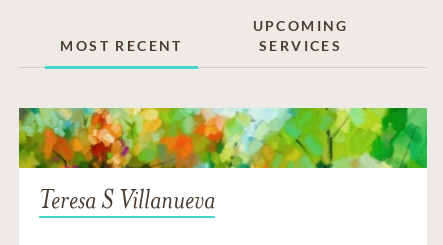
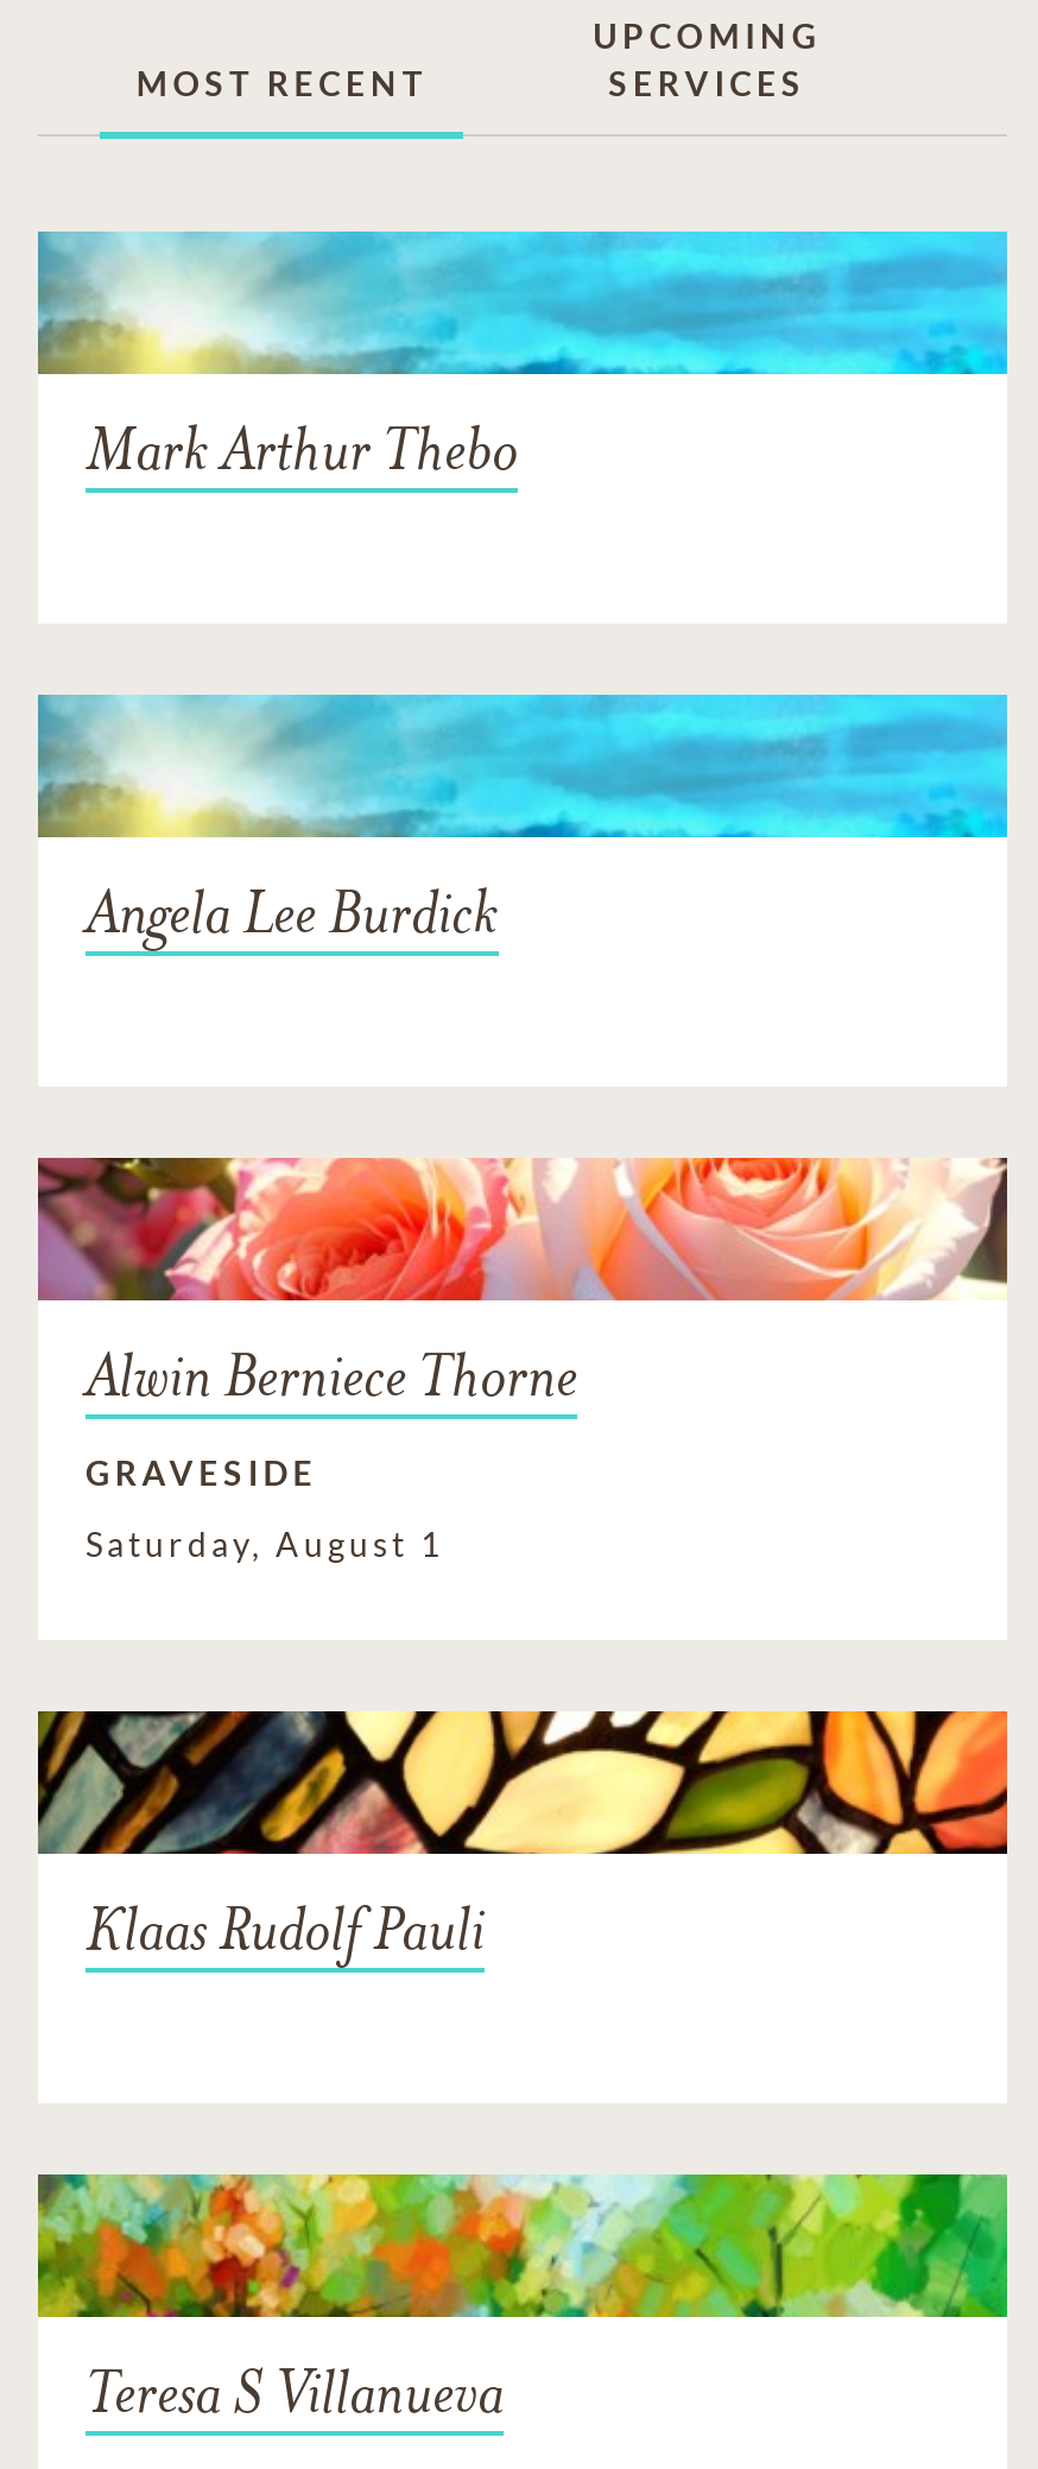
none -> [36,229,1009,489] [image] | Mark Arthur Thebo
none -> [36,692,1009,952] [image] | Angela Lee Burdick
none -> [36,1156,1009,1565] [image] | Alwin Berniece Thorne | GRAVESIDE | Saturday, August 1
none -> [36,1709,1009,1969] [image] | Klaas Rudolf Pauli

